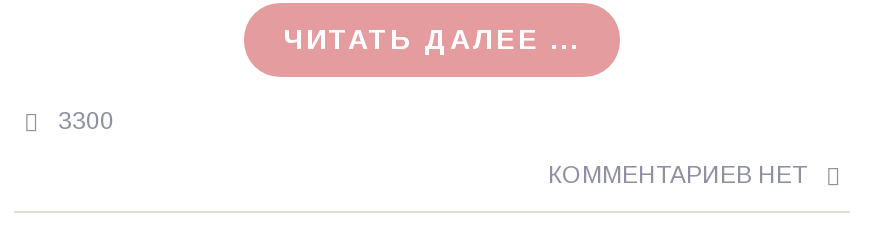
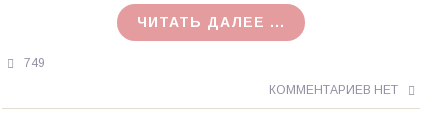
[58,106,114,134] 3300 -> [24,56,45,70] 749

